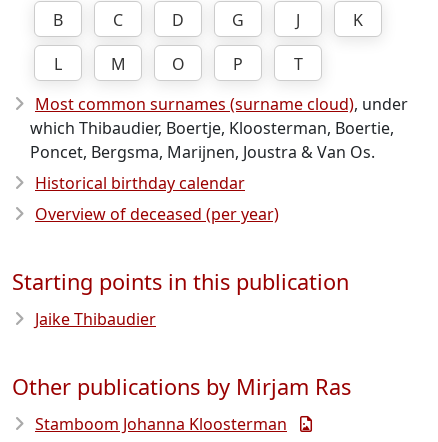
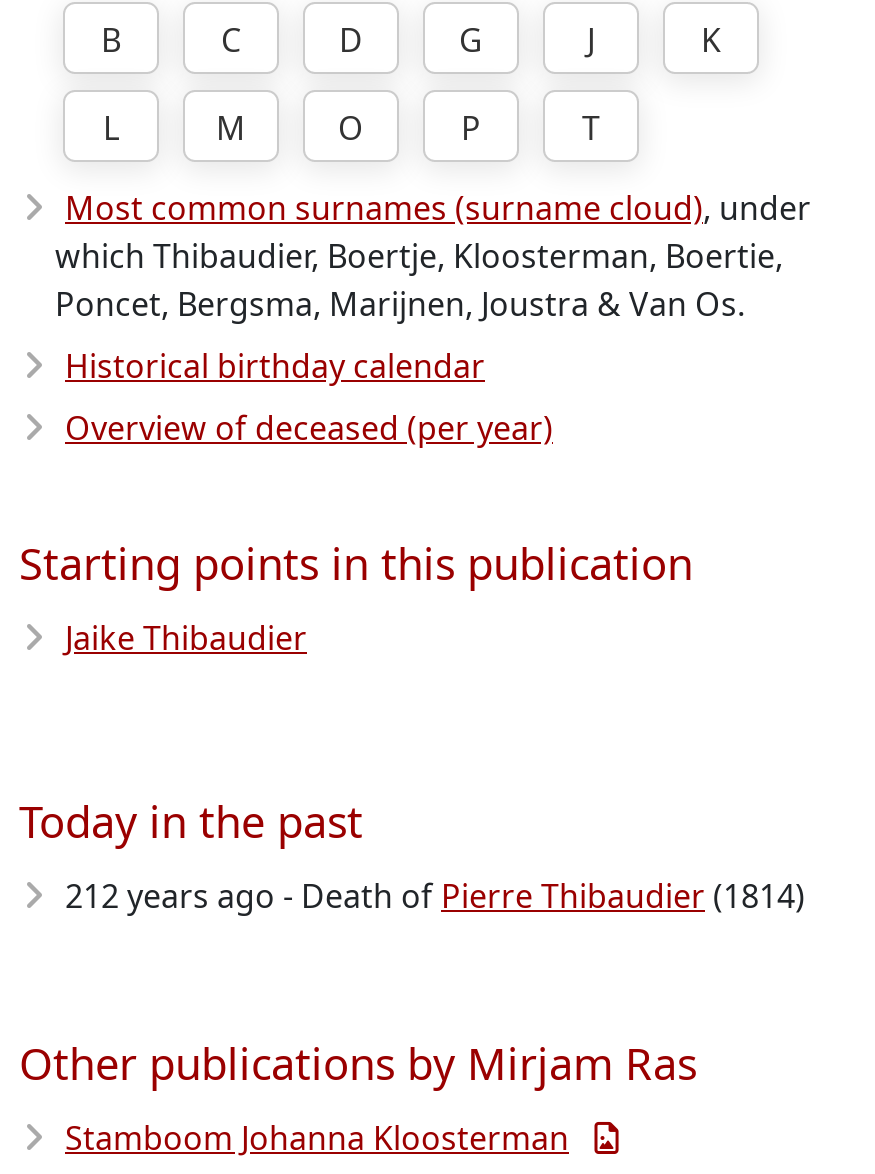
none -> [19,792,805,918] Today in the past | 212 years ago - Death of Pierre Thibaudier (1814)

